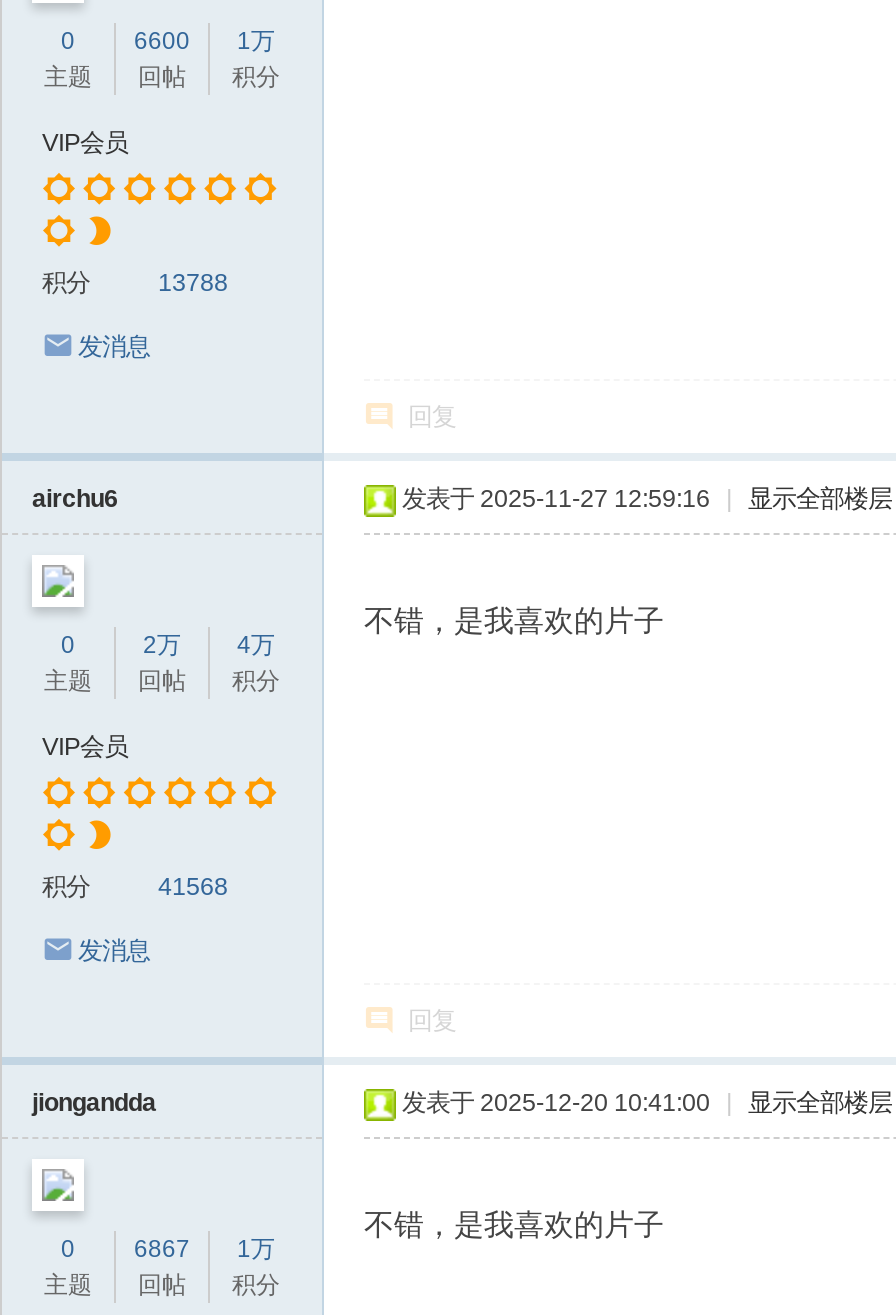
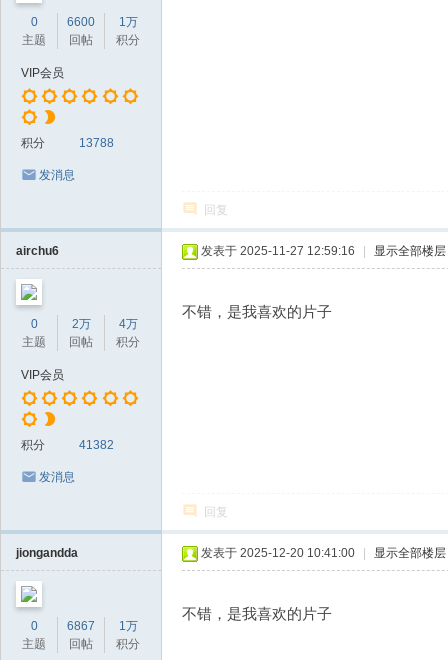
[158,873,228,901] 41568 -> [79,438,114,452] 41382

